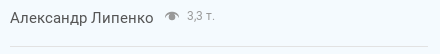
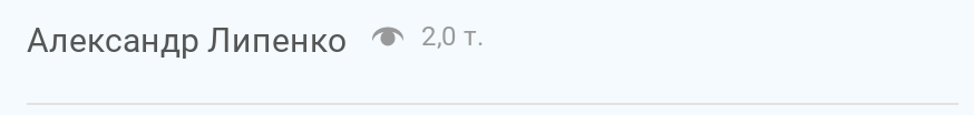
[187,9,215,23] 3,3 т. -> [421,20,484,51] 2,0 т.

